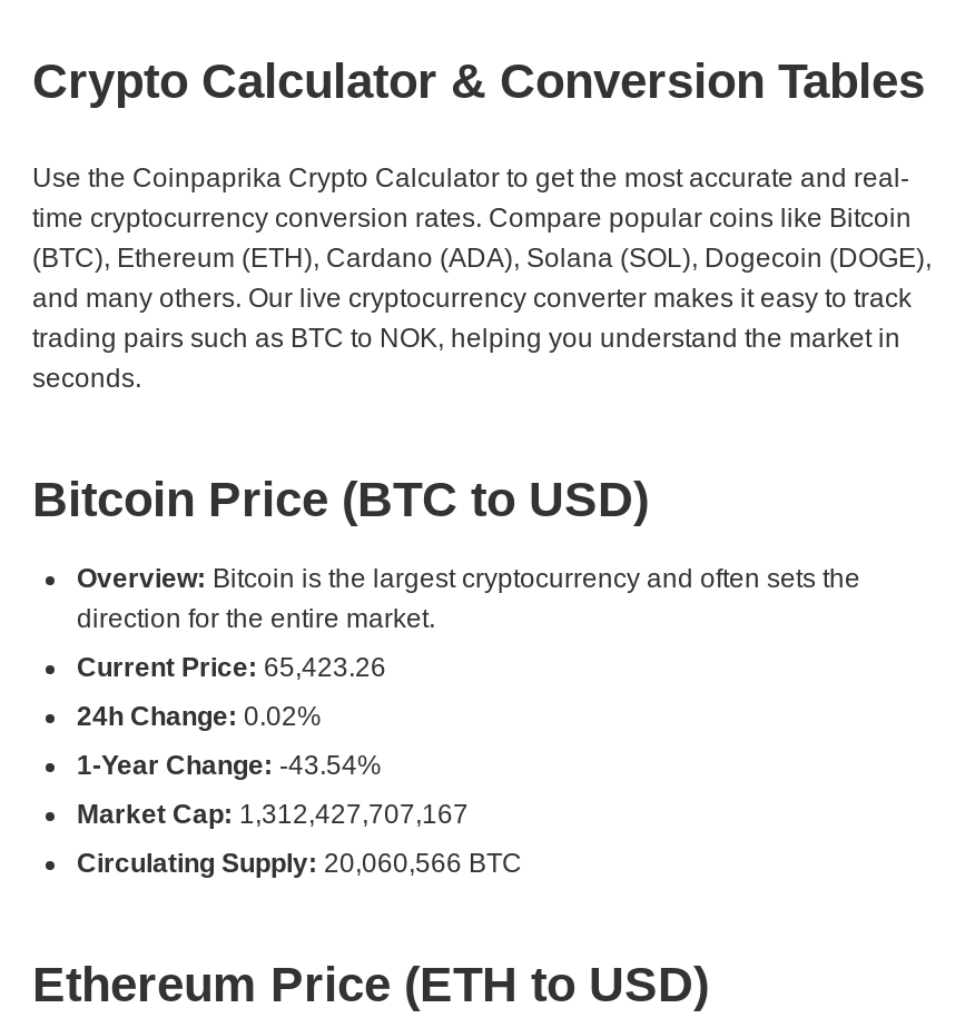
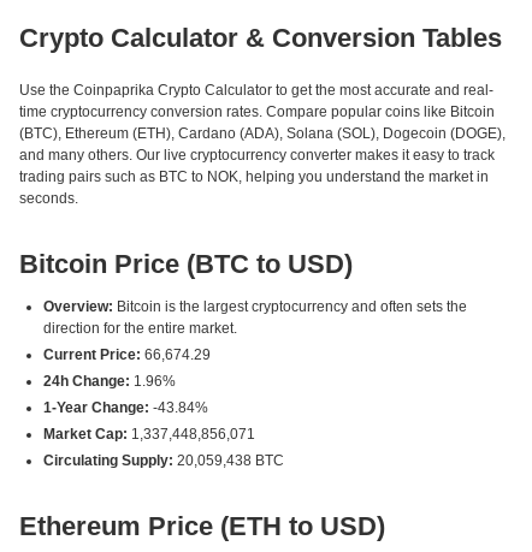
[77,652,386,683] Current Price: 65,423.26 -> [43,346,211,363] Current Price: 66,674.29
[77,701,322,732] 24h Change: 0.02% -> [43,373,176,390] 24h Change: 1.96%
[77,750,382,781] 1-Year Change: -43.54% -> [43,399,208,416] 1-Year Change: -43.84%
[77,799,469,830] Market Cap: 1,312,427,707,167 -> [43,426,255,443] Market Cap: 1,337,448,856,071
[77,848,522,879] Circulating Supply: 20,060,566 BTC -> [43,452,284,469] Circulating Supply: 20,059,438 BTC

